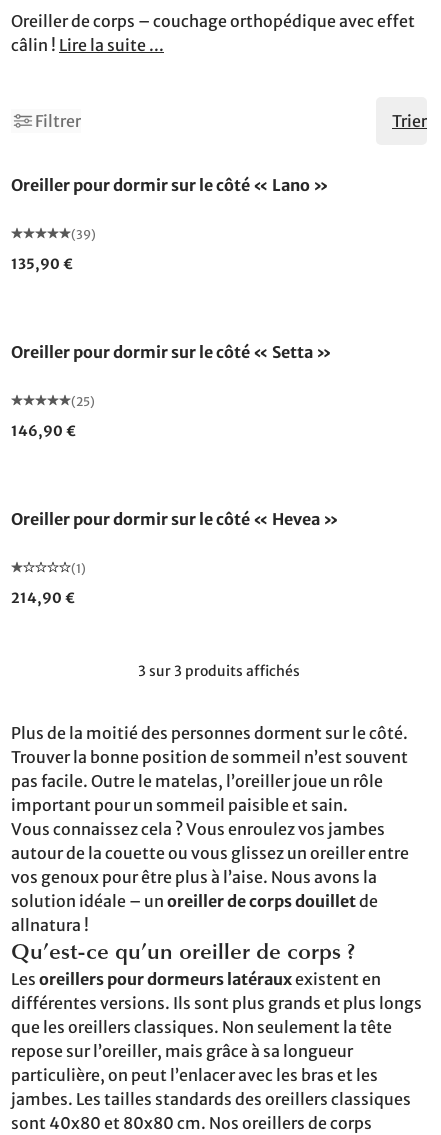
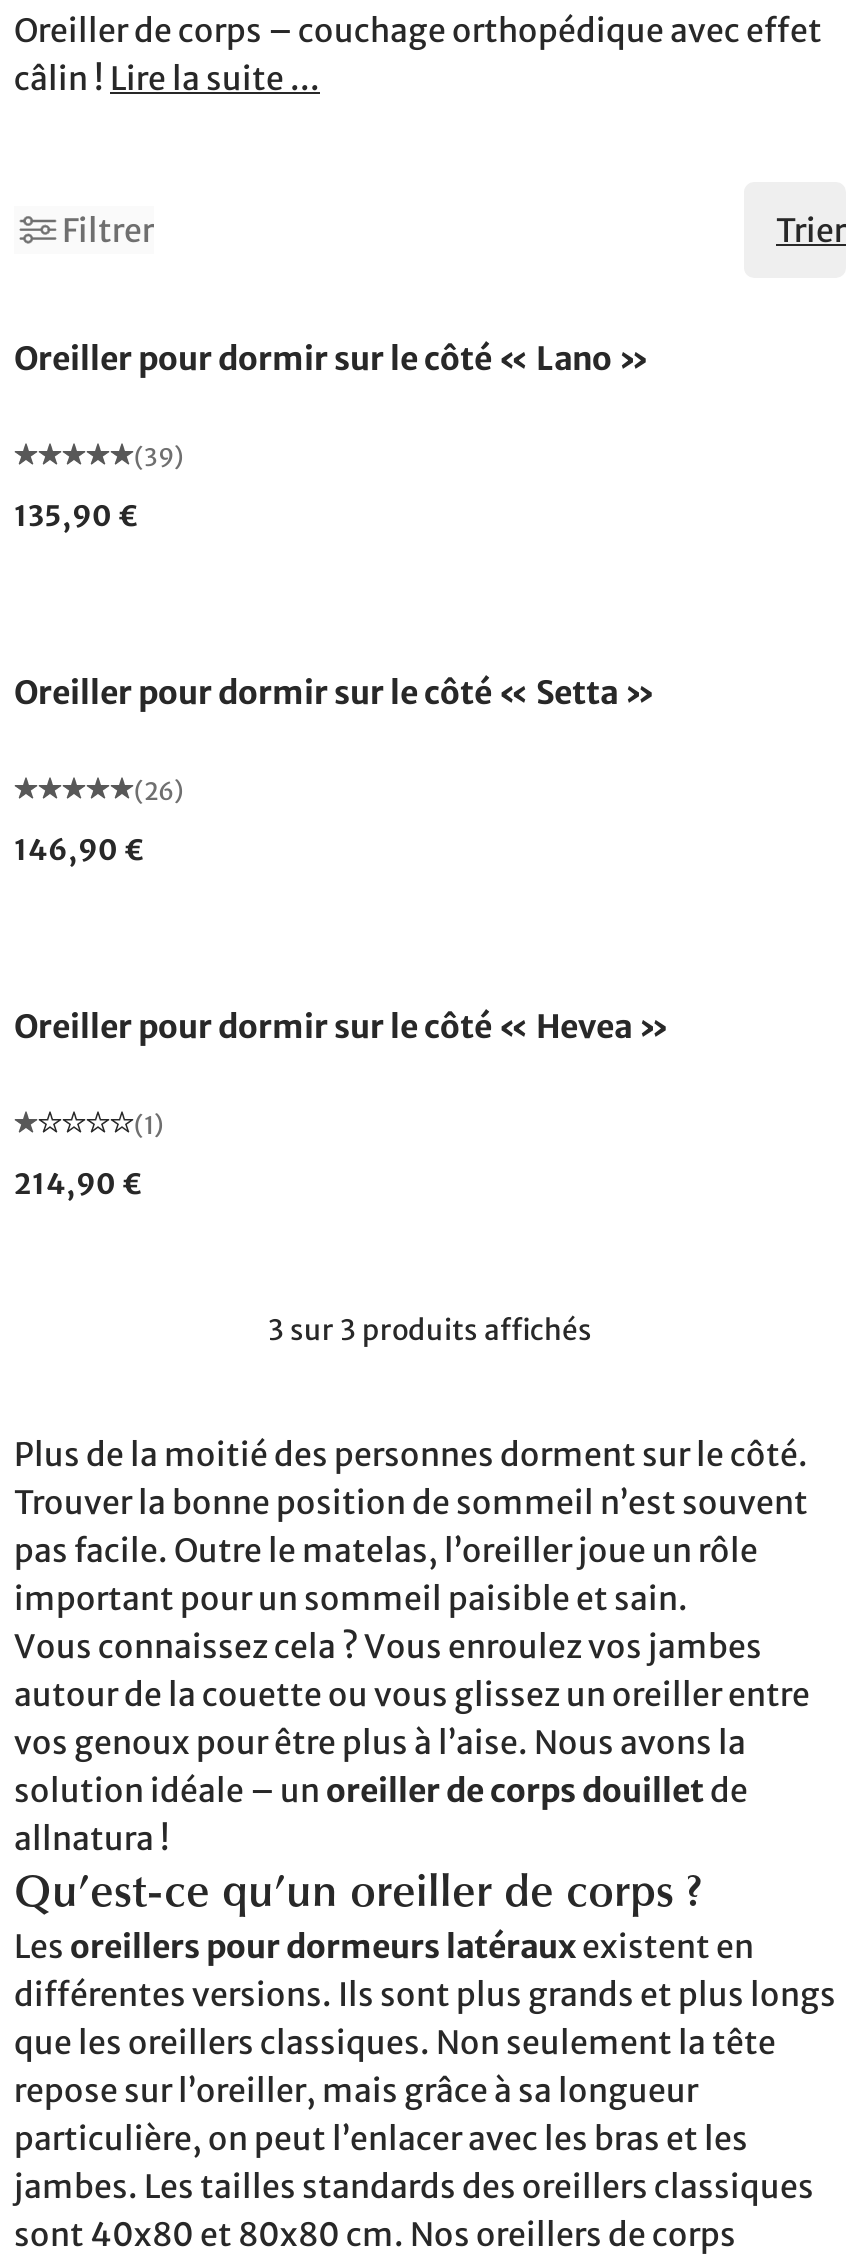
[71,394,95,409] (25) -> [134,776,184,806] (26)

